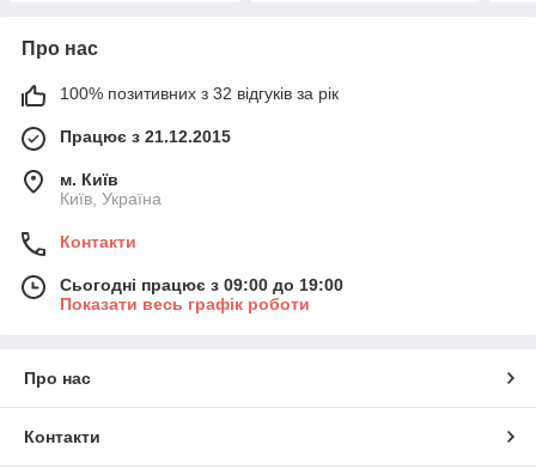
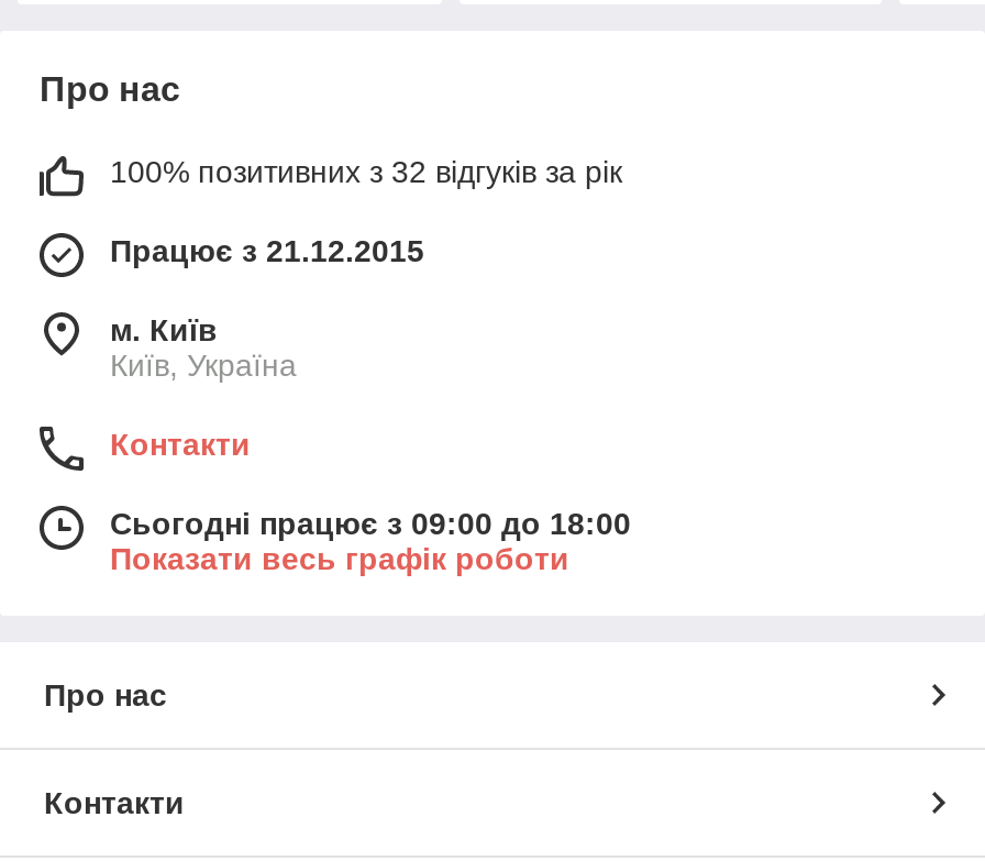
[60,275,343,294] Сьогодні працює з 09:00 до 19:00 -> [110,506,631,541] Сьогодні працює з 09:00 до 18:00

